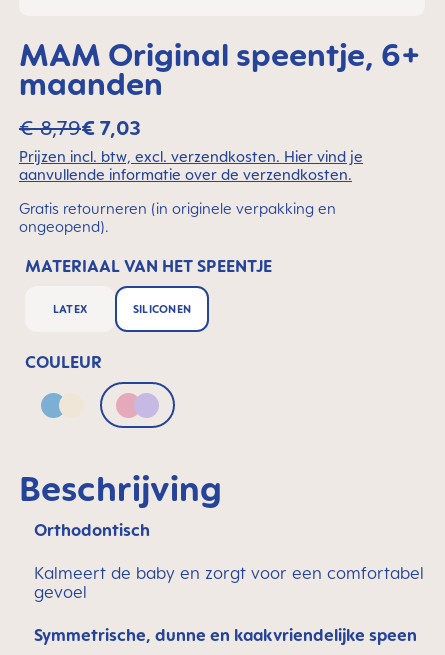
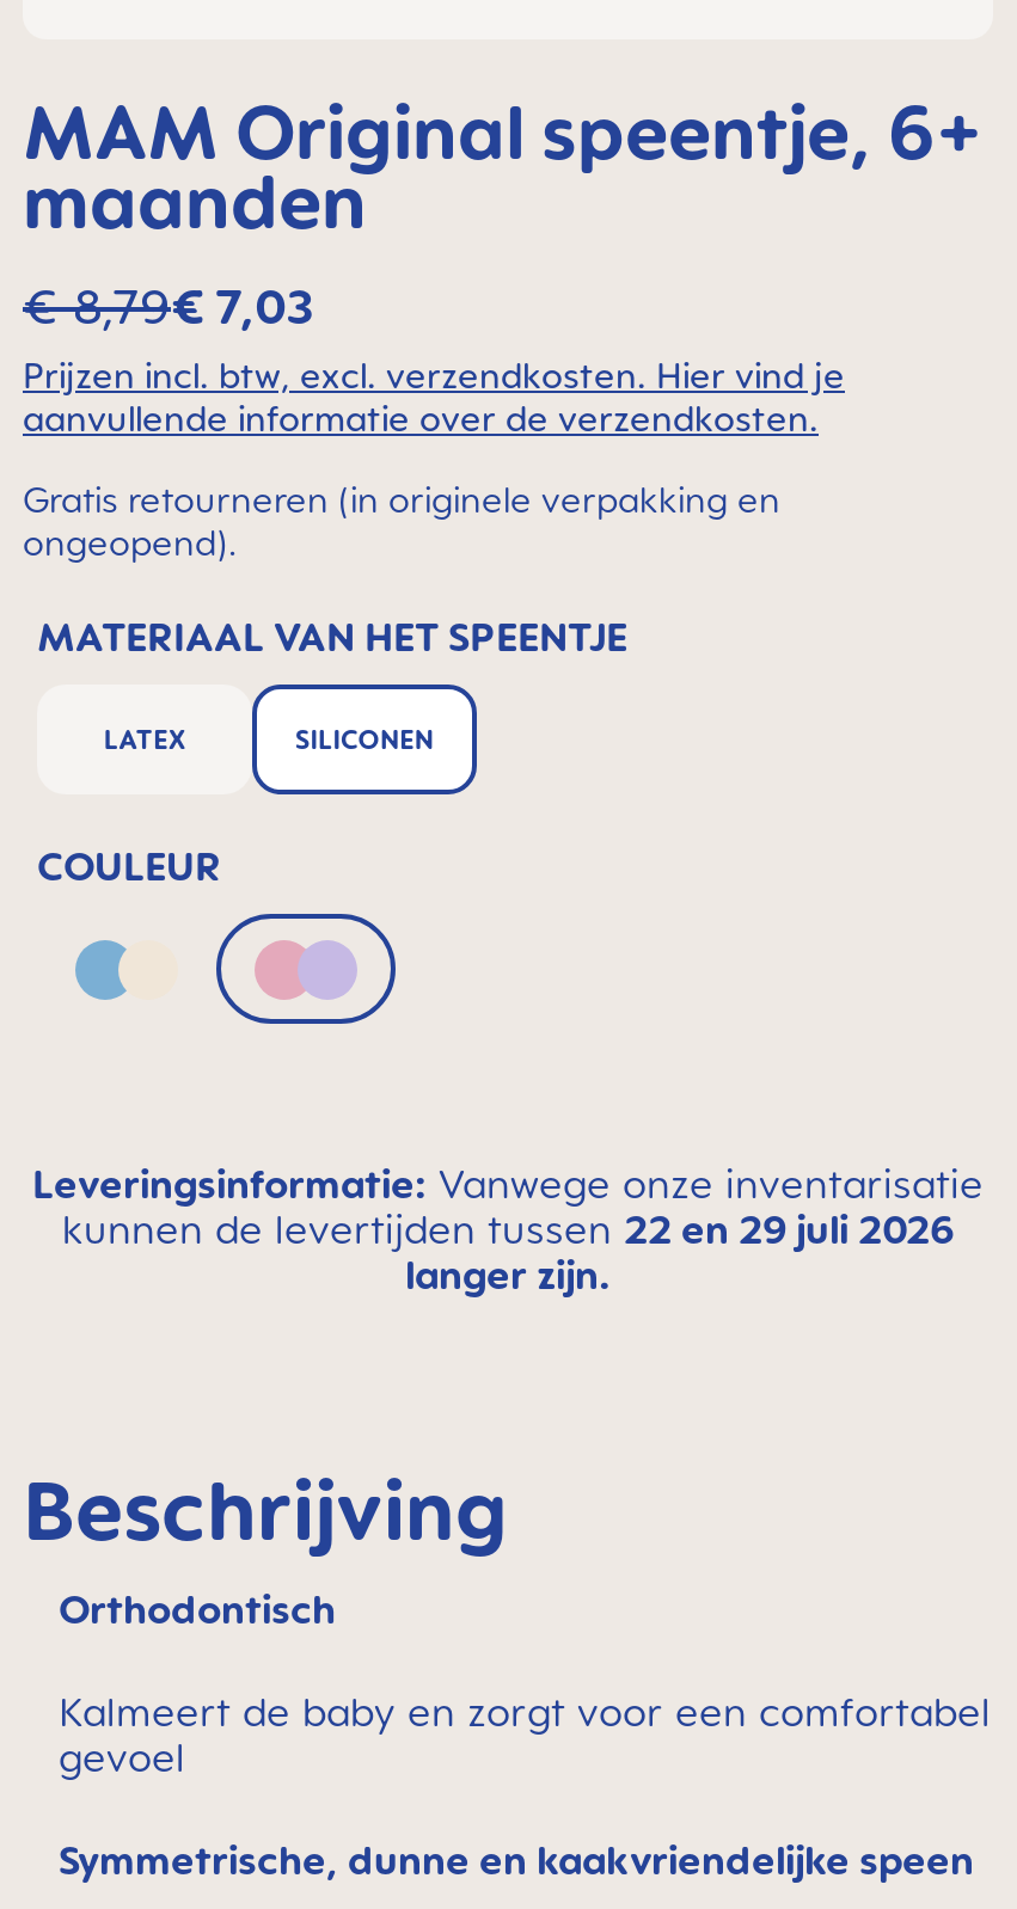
none -> [32,1160,984,1299] Leveringsinformatie: Vanwege onze inventarisatie | kunnen de levertijden tussen 22 en 29 juli 2026 | langer zijn.

